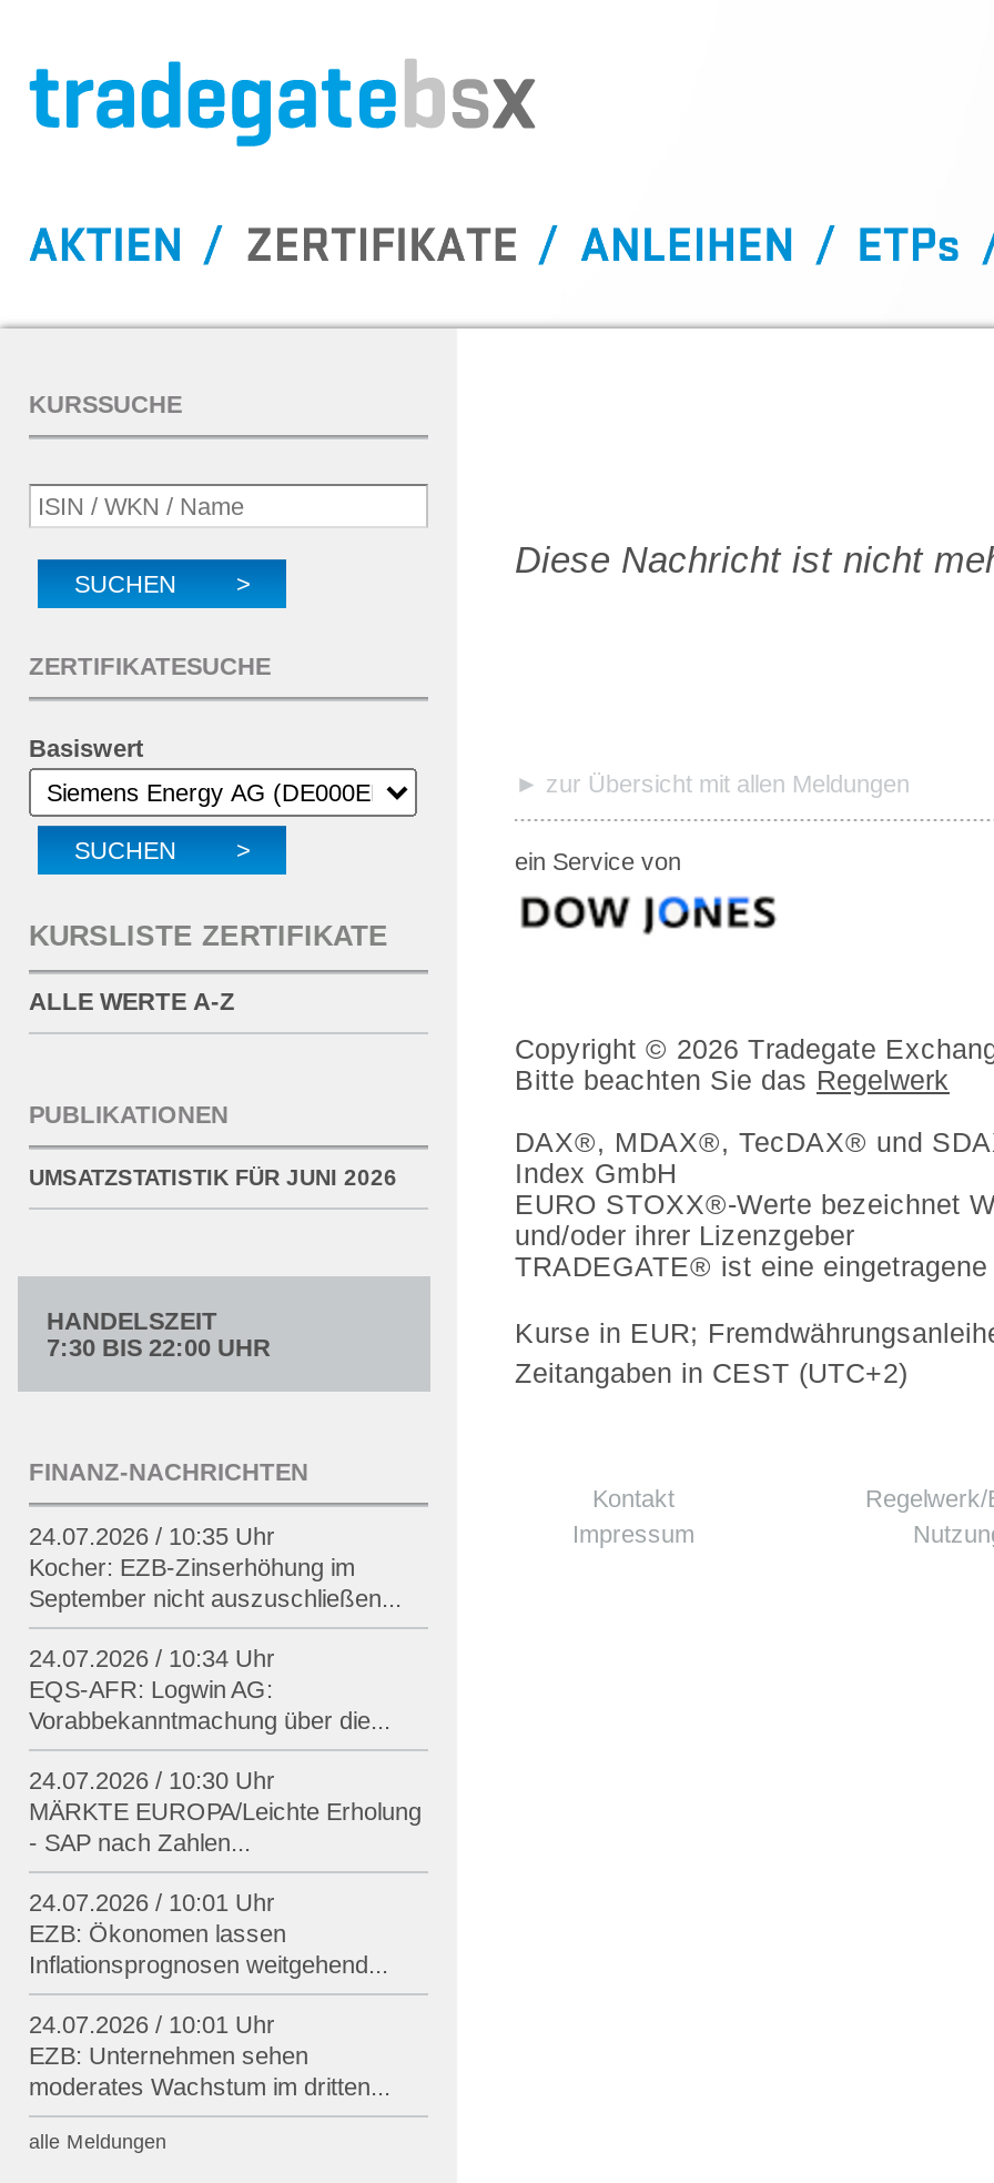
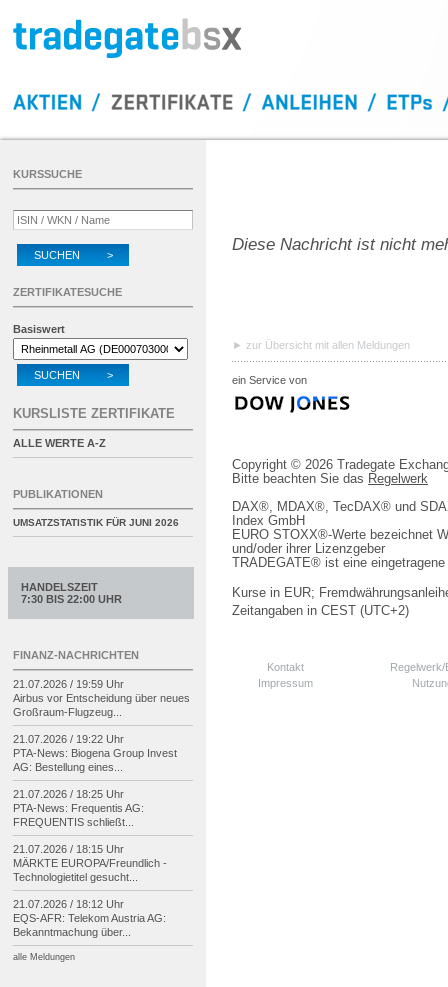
[29,1523,402,1611] 24.07.2026 / 10:35 Uhr | Kocher: EZB-Zinserhöhung im | September nicht auszuschließen... -> [13,678,190,718] 21.07.2026 / 19:59 Uhr | Airbus vor Entscheidung über neues | Großraum-Flugzeug...
[29,1645,390,1734] 24.07.2026 / 10:34 Uhr | EQS-AFR: Logwin AG: | Vorabbekanntmachung über die... -> [13,733,177,773] 21.07.2026 / 19:22 Uhr | PTA-News: Biogena Group Invest | AG: Bestellung eines...
[29,1767,422,1856] 24.07.2026 / 10:30 Uhr | MÄRKTE EUROPA/Leichte Erholung | - SAP nach Zahlen... -> [13,788,144,828] 21.07.2026 / 18:25 Uhr | PTA-News: Frequentis AG: | FREQUENTIS schließt...
[29,1889,388,1978] 24.07.2026 / 10:01 Uhr | EZB: Ökonomen lassen | Inflationsprognosen weitgehend... -> [13,843,167,883] 21.07.2026 / 18:15 Uhr | MÄRKTE EUROPA/Freundlich - | Technologietitel gesucht...
[29,2011,390,2100] 24.07.2026 / 10:01 Uhr | EZB: Unternehmen sehen | moderates Wachstum im dritten... -> [13,898,166,938] 21.07.2026 / 18:12 Uhr | EQS-AFR: Telekom Austria AG: | Bekanntmachung über...

